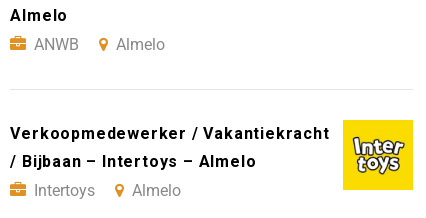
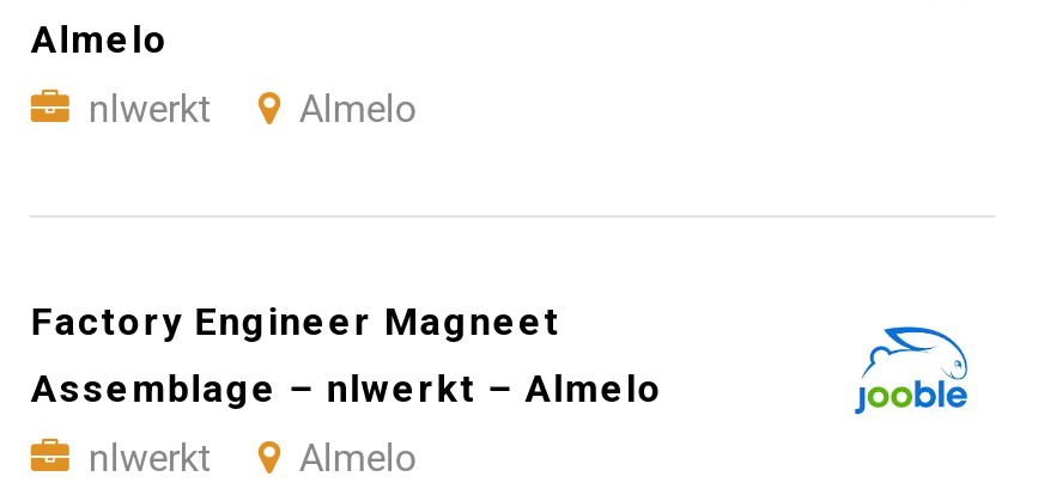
[34,35,79,54] ANWB -> [88,85,210,130] nlwerkt
[10,124,330,143] Verkoopmedewerker / Vakantiekracht -> [31,297,561,343] Factory Engineer Magneet
[342,119,414,191] [image] -> [827,287,995,454] [image]
[10,152,256,171] / Bijbaan – Intertoys – Almelo -> [31,364,664,410] Assemblage – nlwerkt – Almelo
[34,181,95,200] Intertoys -> [88,434,210,479] nlwerkt

